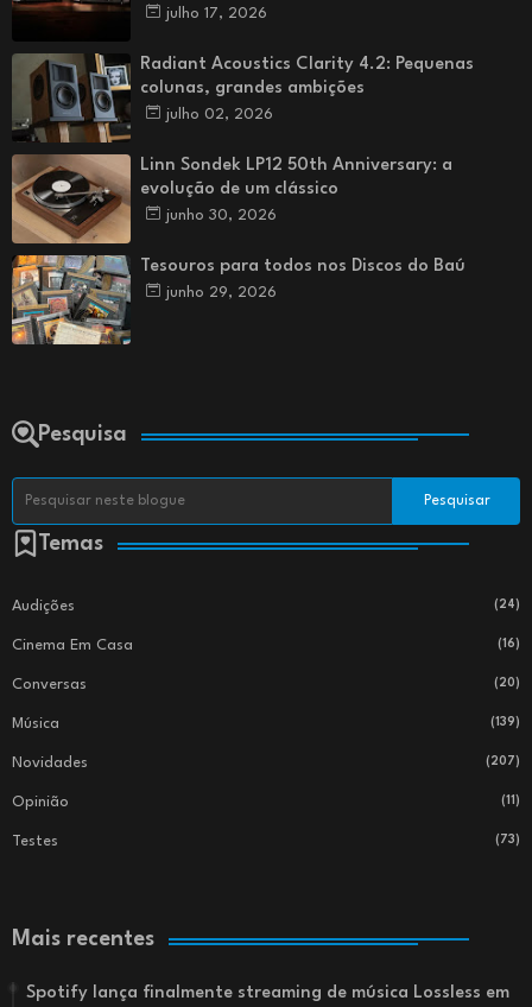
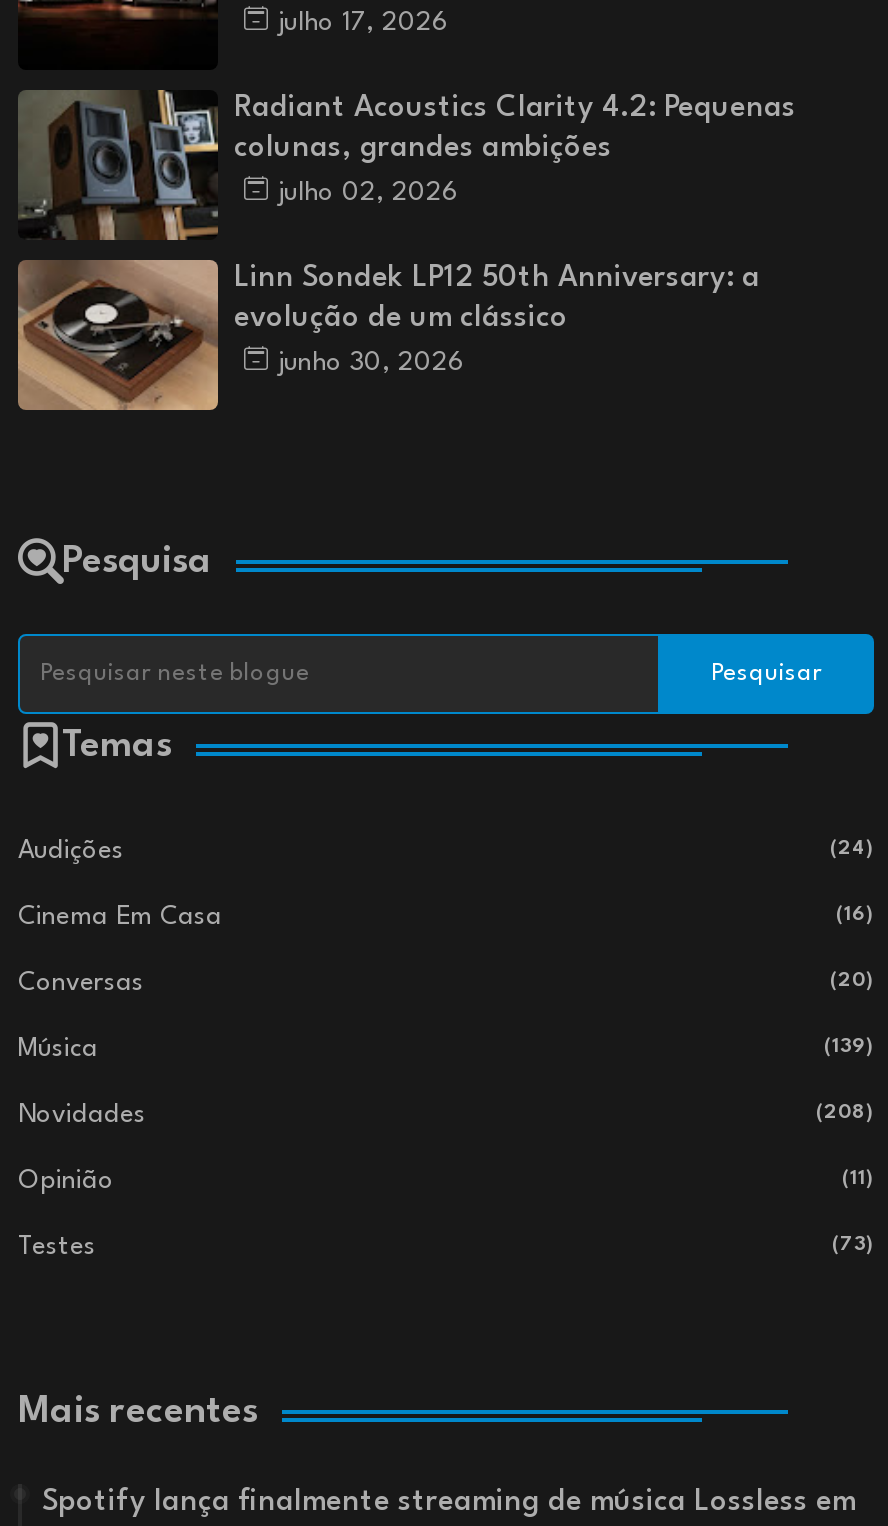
[11,254,465,346] [image] | Tesouros para todos nos Discos do Baú | junho 29, 2026 -> none
[486,755,520,767] (207) -> [816,1102,874,1122] (208)

